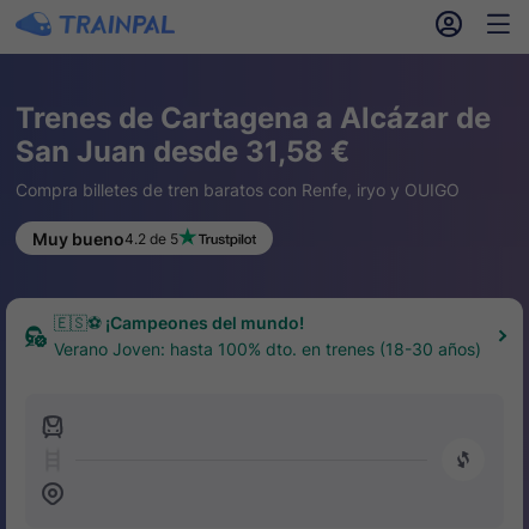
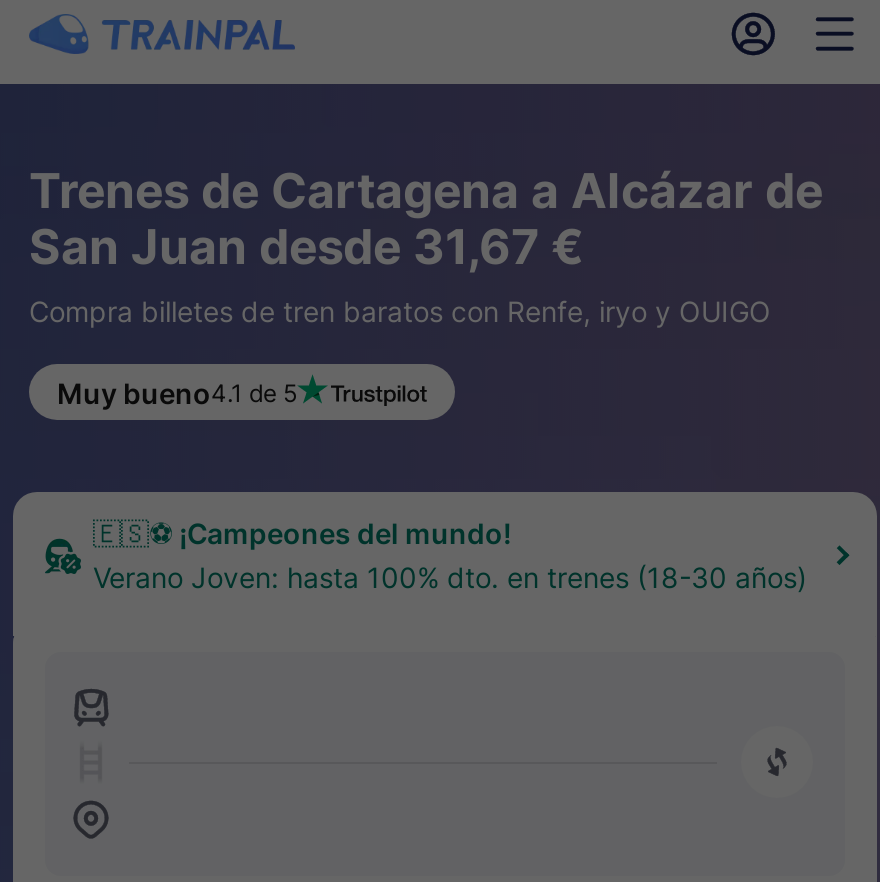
[16,134,349,169] San Juan desde 31,58 € -> [29,218,583,276] San Juan desde 31,67 €
[32,228,178,248] Muy bueno4.2 de 5 -> [57,375,297,409] Muy bueno4.1 de 5

